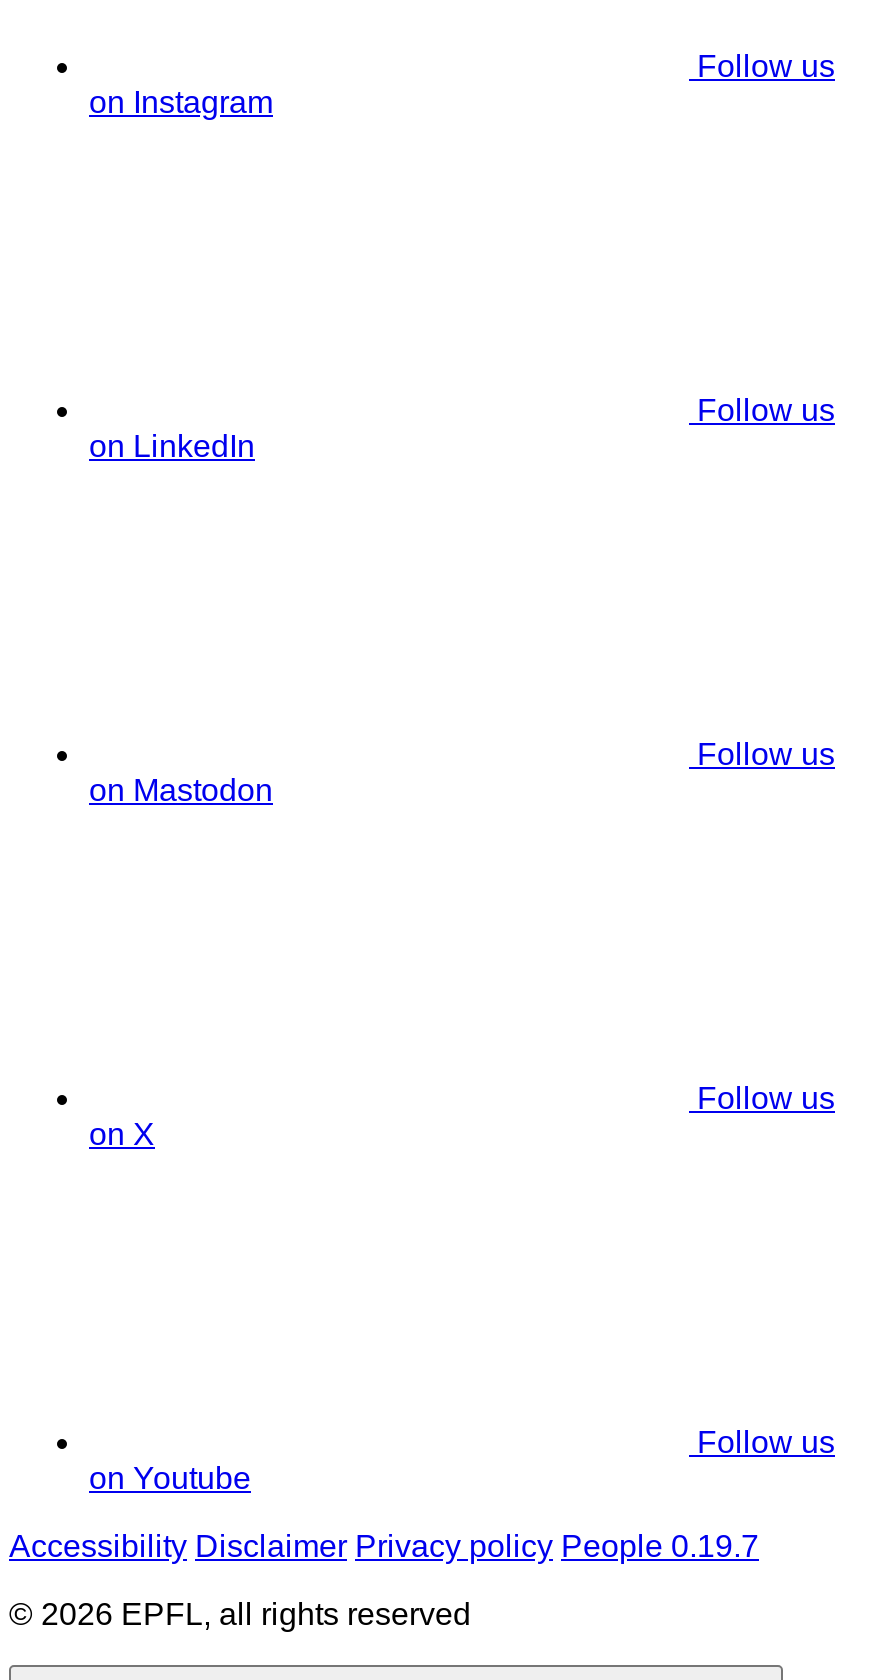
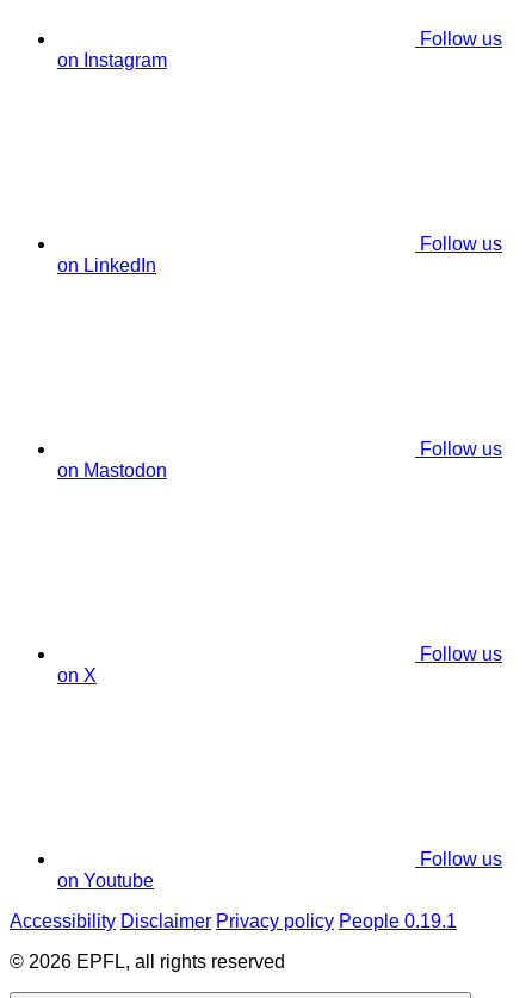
[9,1529,759,1563] Accessibility Disclaimer Privacy policy People 0.19.7 -> [10,911,457,931] Accessibility Disclaimer Privacy policy People 0.19.1

